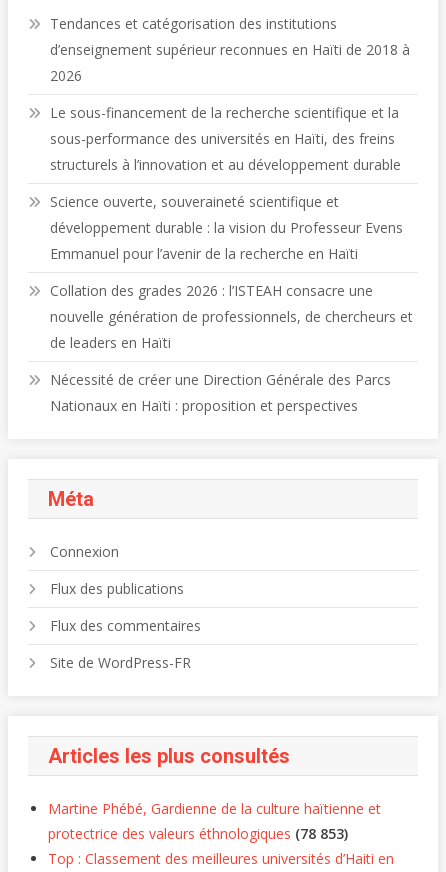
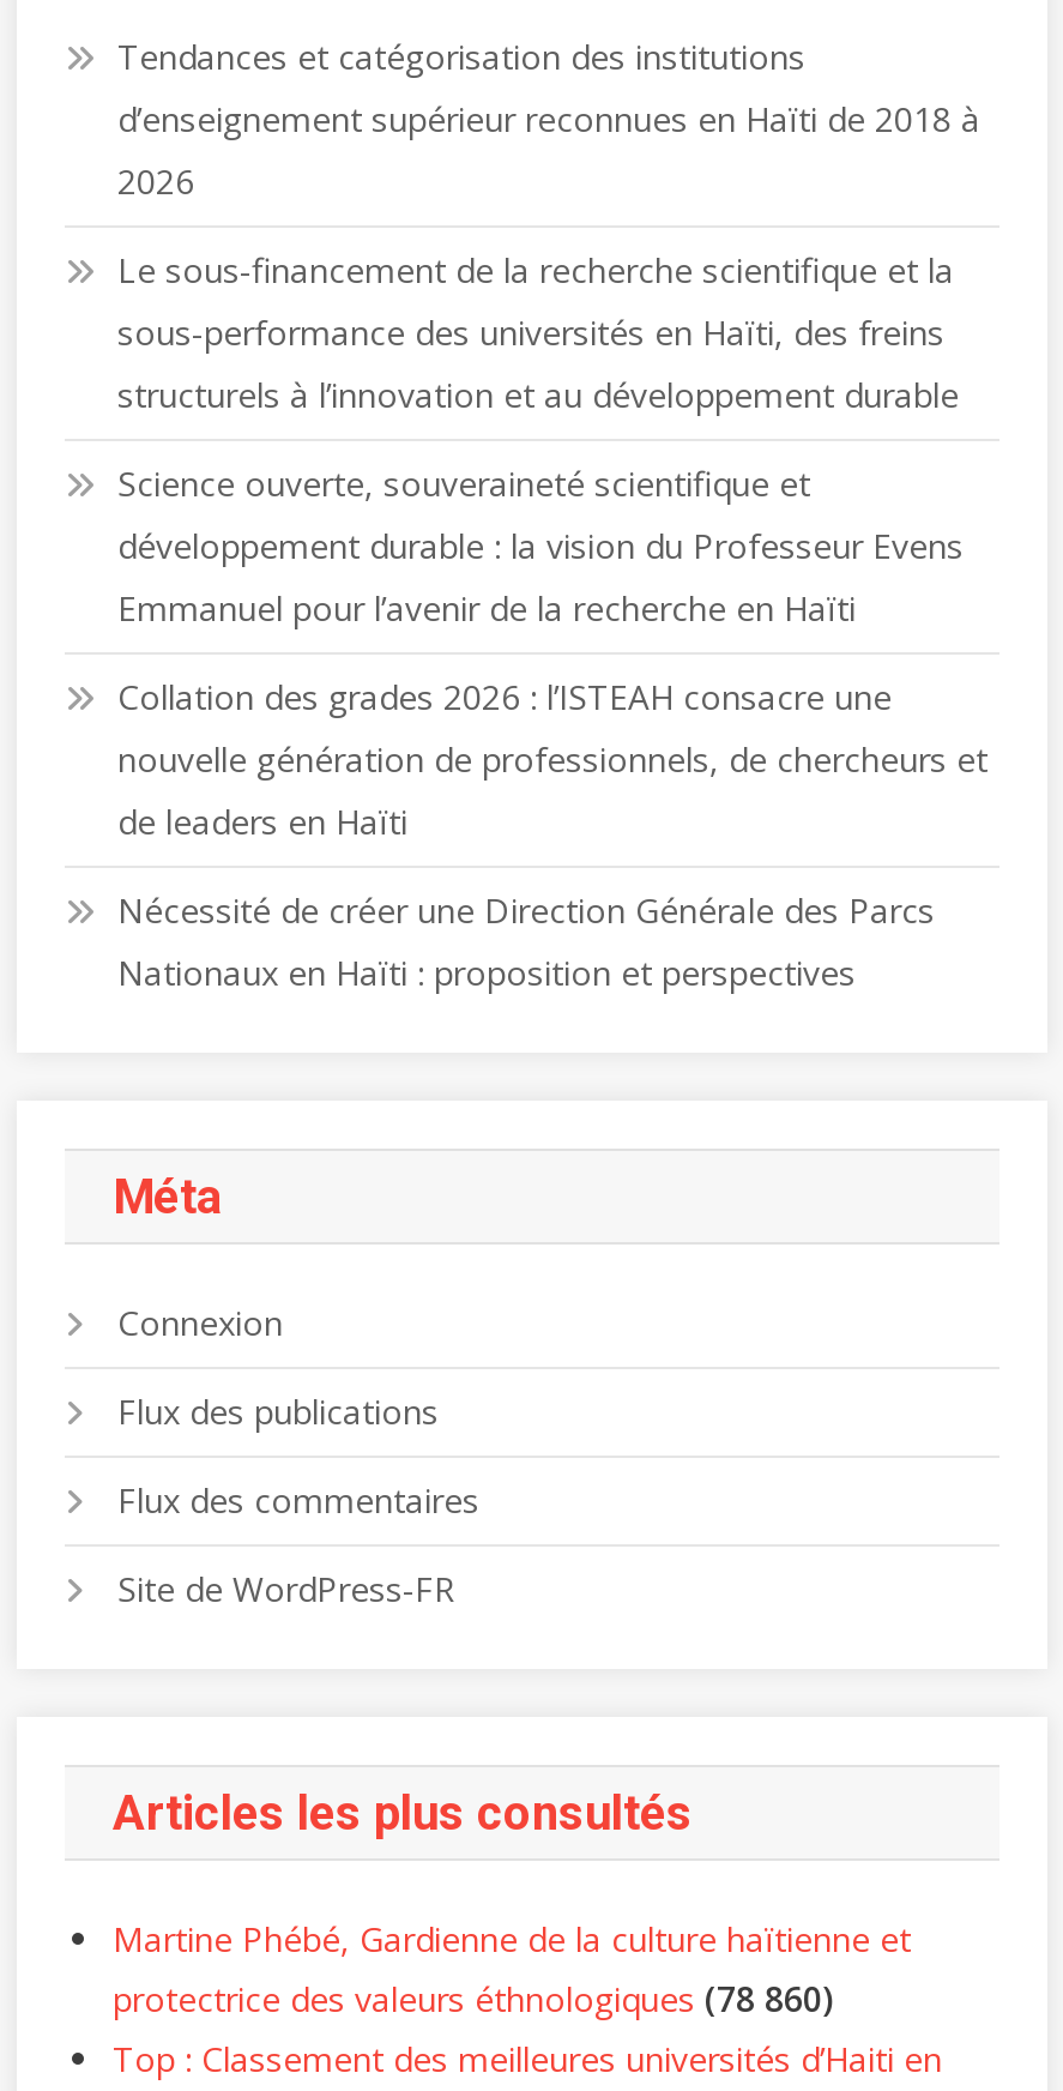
[48,824,348,843] protectrice des valeurs éthnologiques (78 853) -> [113,1977,832,2022] protectrice des valeurs éthnologiques (78 860)

